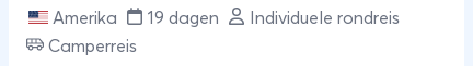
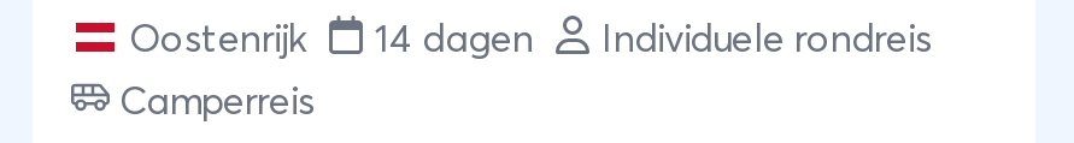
[53,10,219,27] Amerika | 19 dagen -> [129,20,534,59] Oostenrijk | 14 dagen

